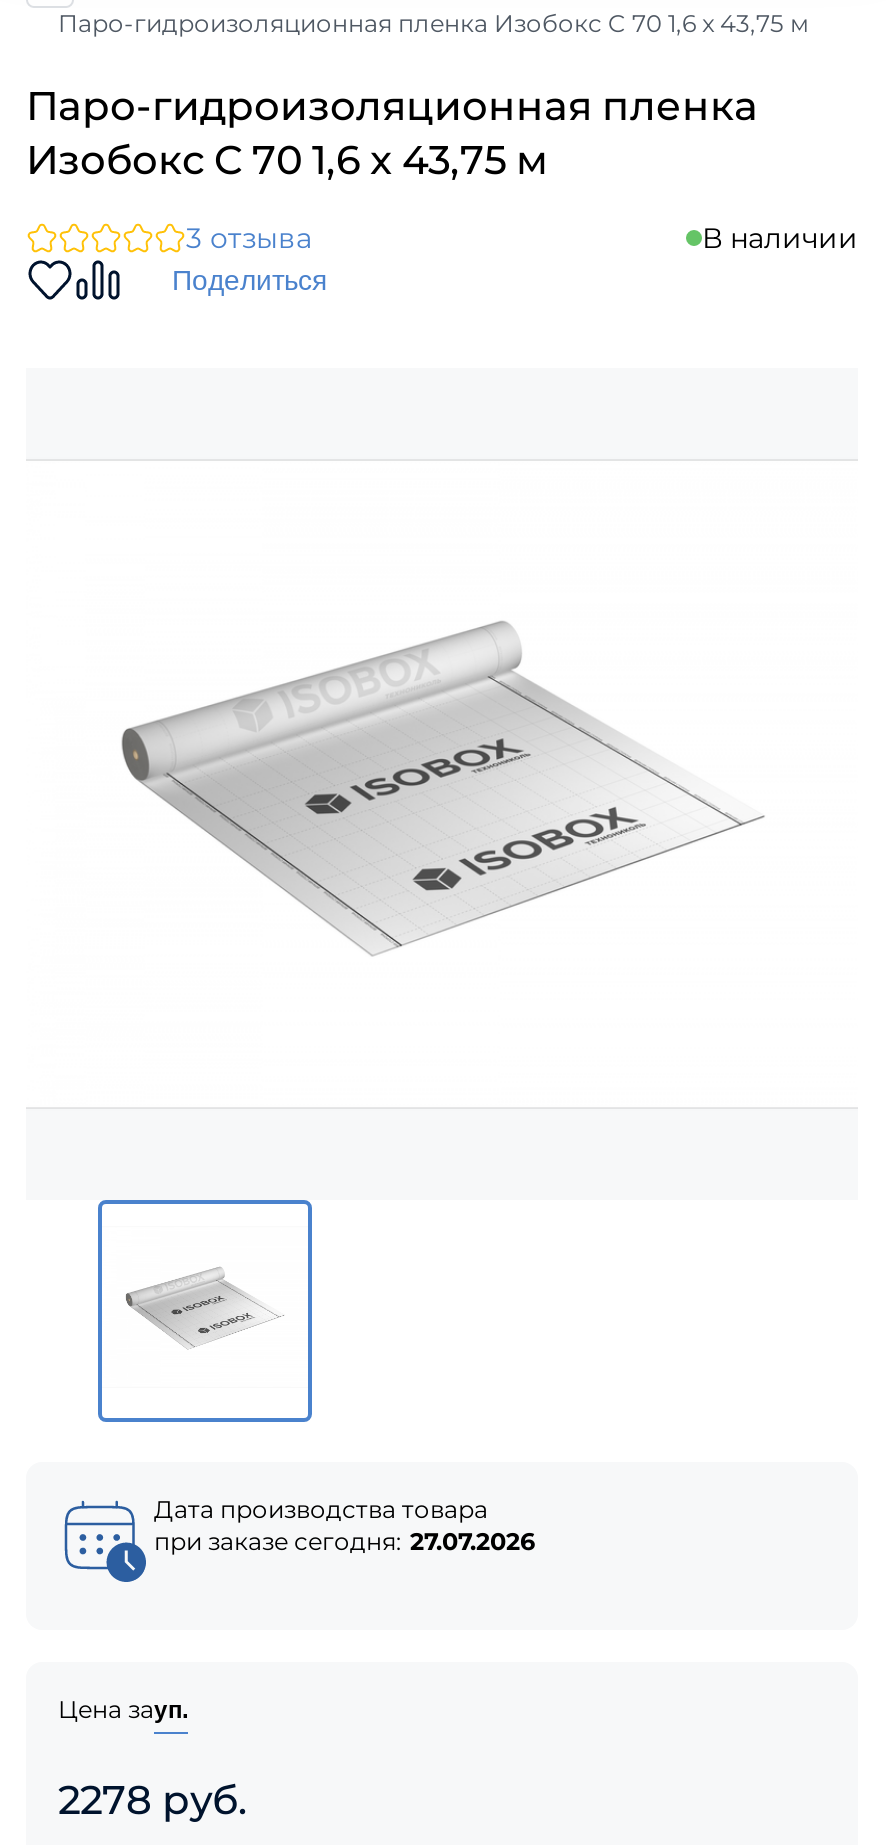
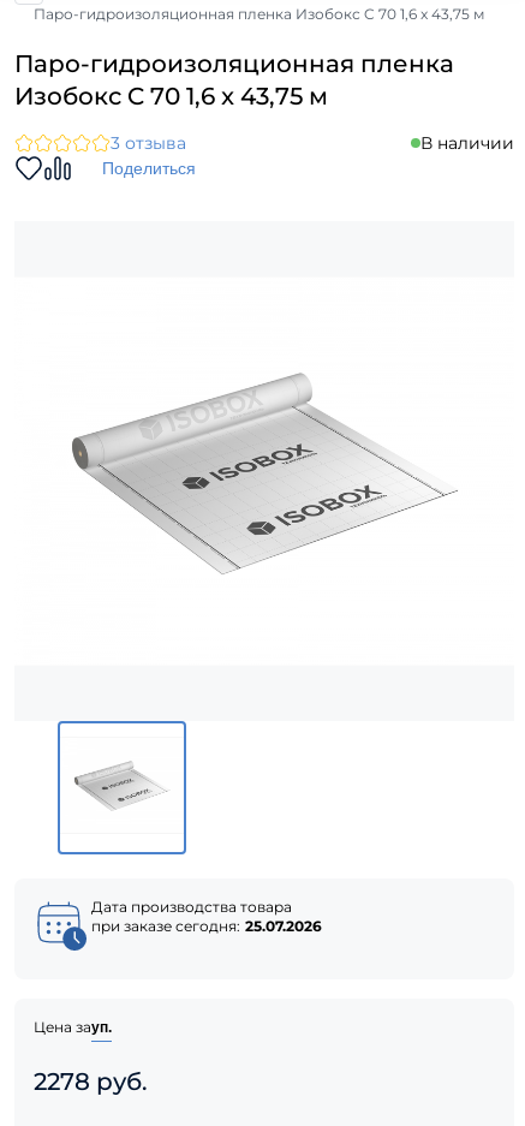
[154,1525,536,1555] при заказе сегодня: 27.07.2026 -> [91,917,322,935] при заказе сегодня: 25.07.2026

